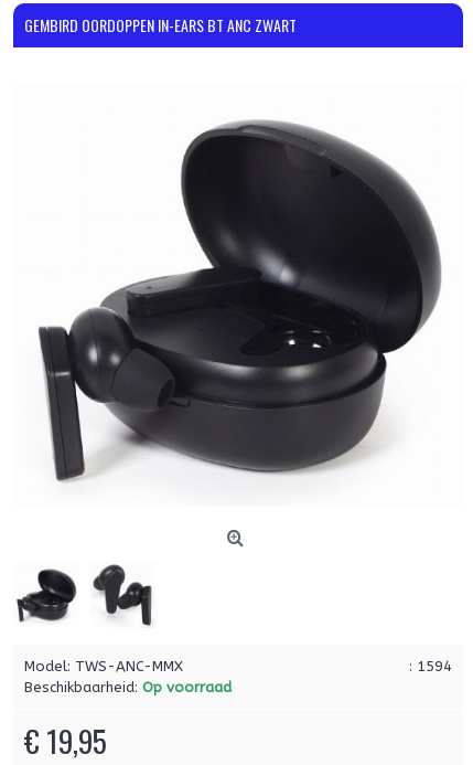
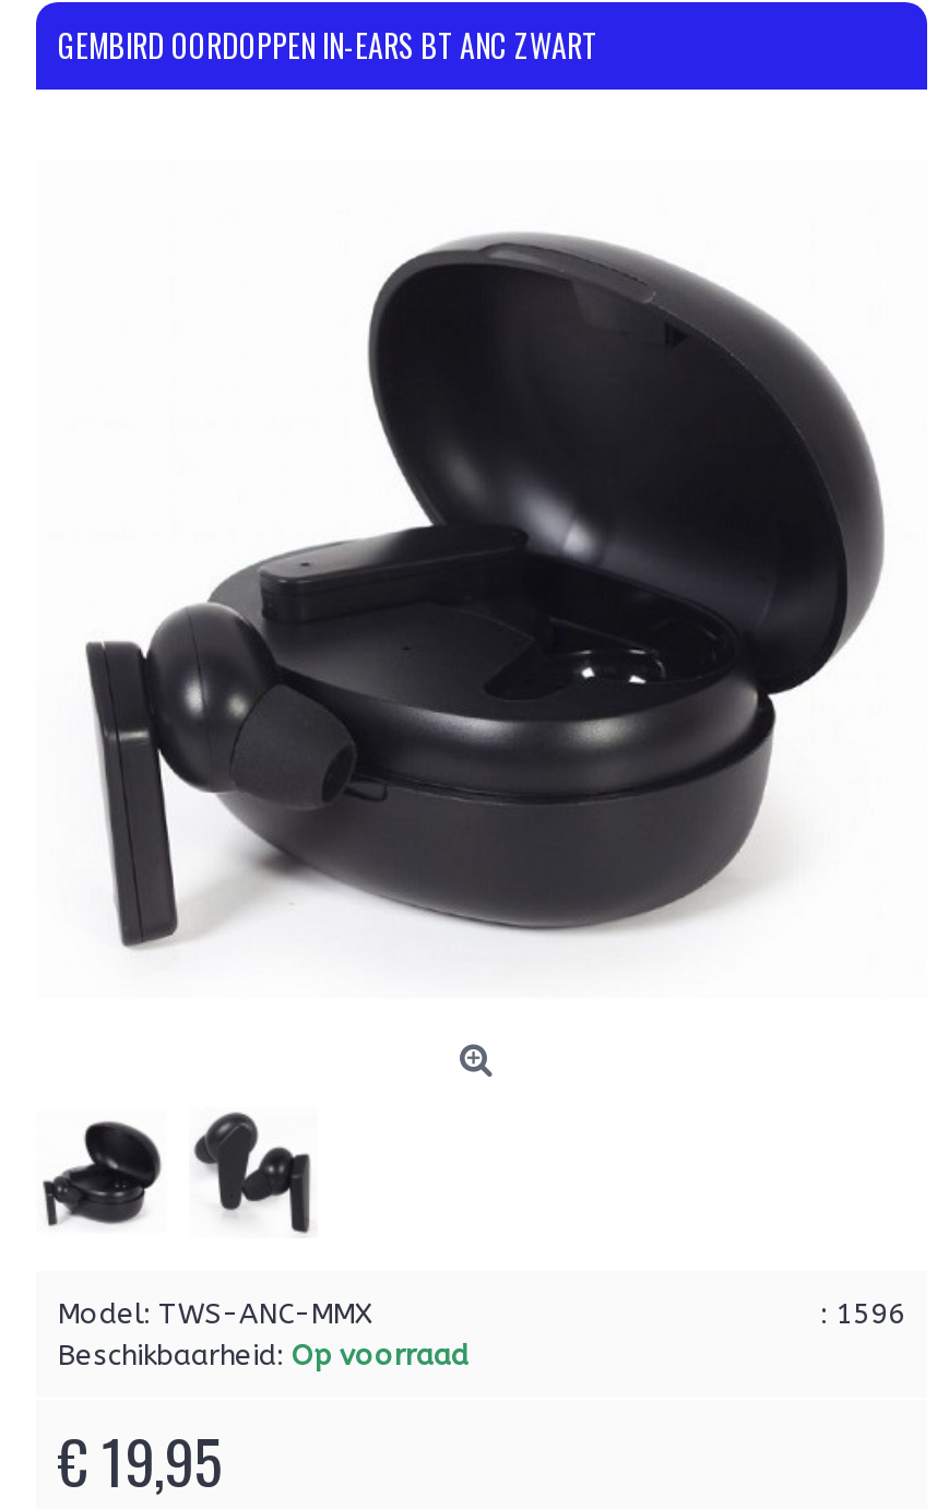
[409,658,452,674] : 1594 -> [820,1297,905,1329] : 1596

